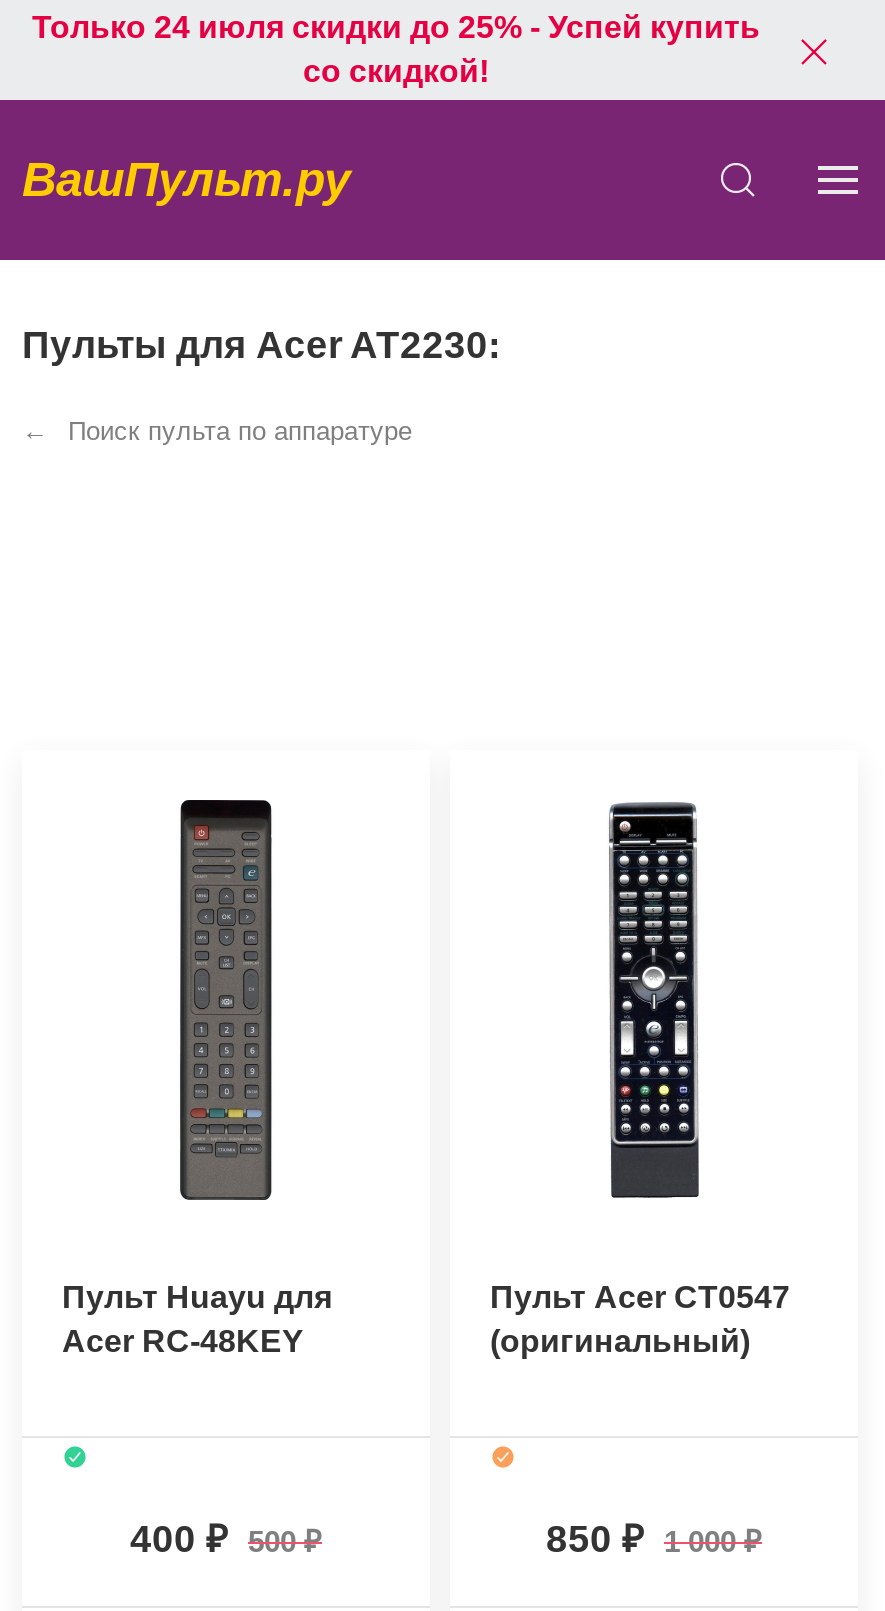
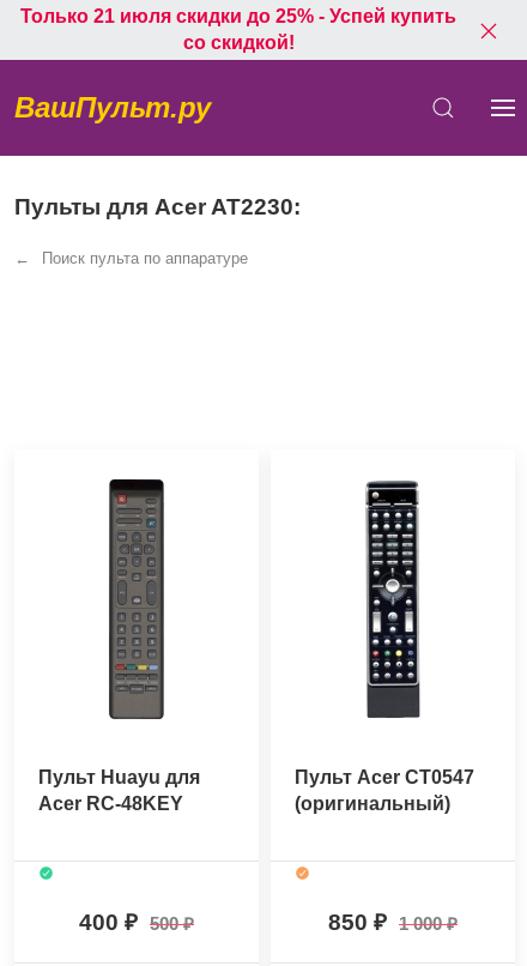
[32,10,760,44] Только 24 июля скидки до 25% - Успей купить -> [20,6,456,26] Только 21 июля скидки до 25% - Успей купить

